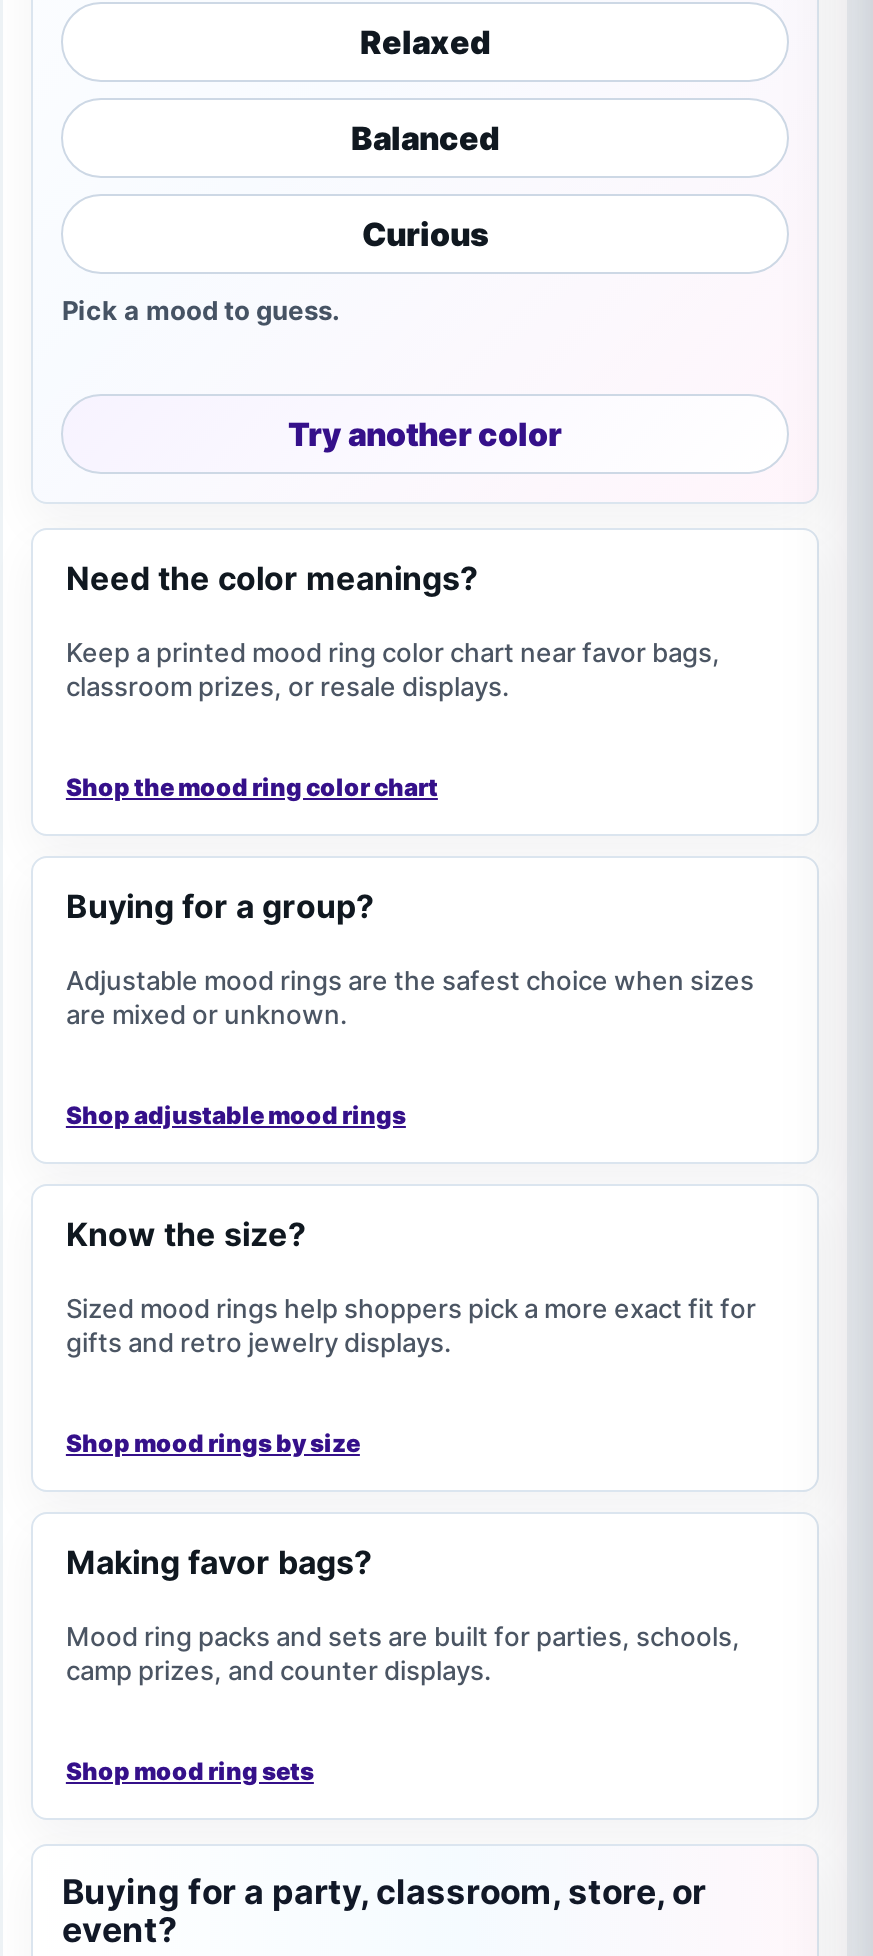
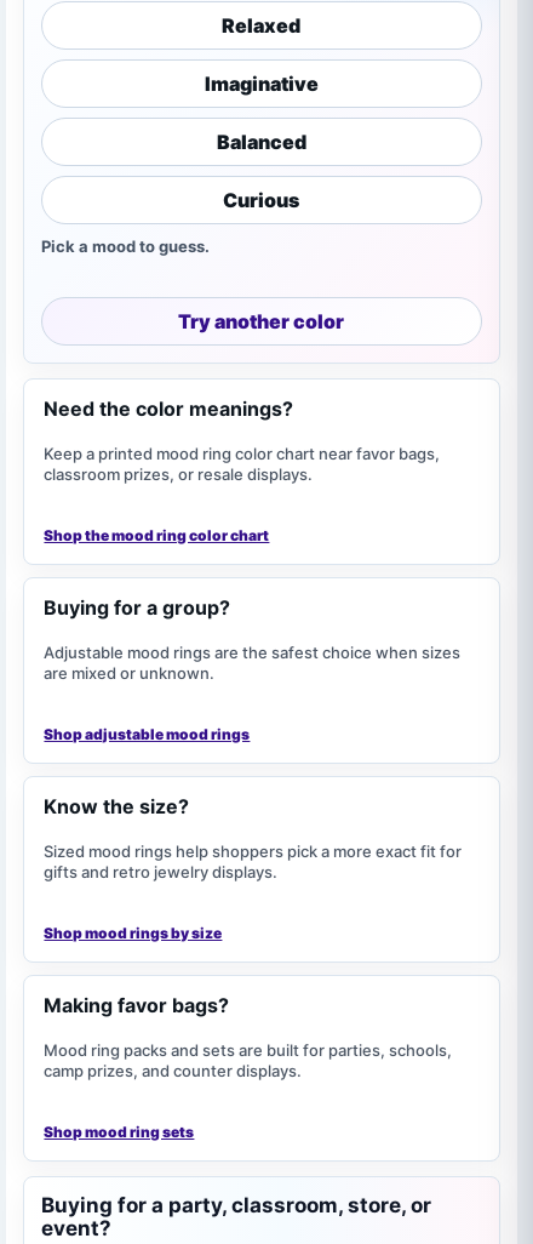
none -> [205,72,319,96] Imaginative

